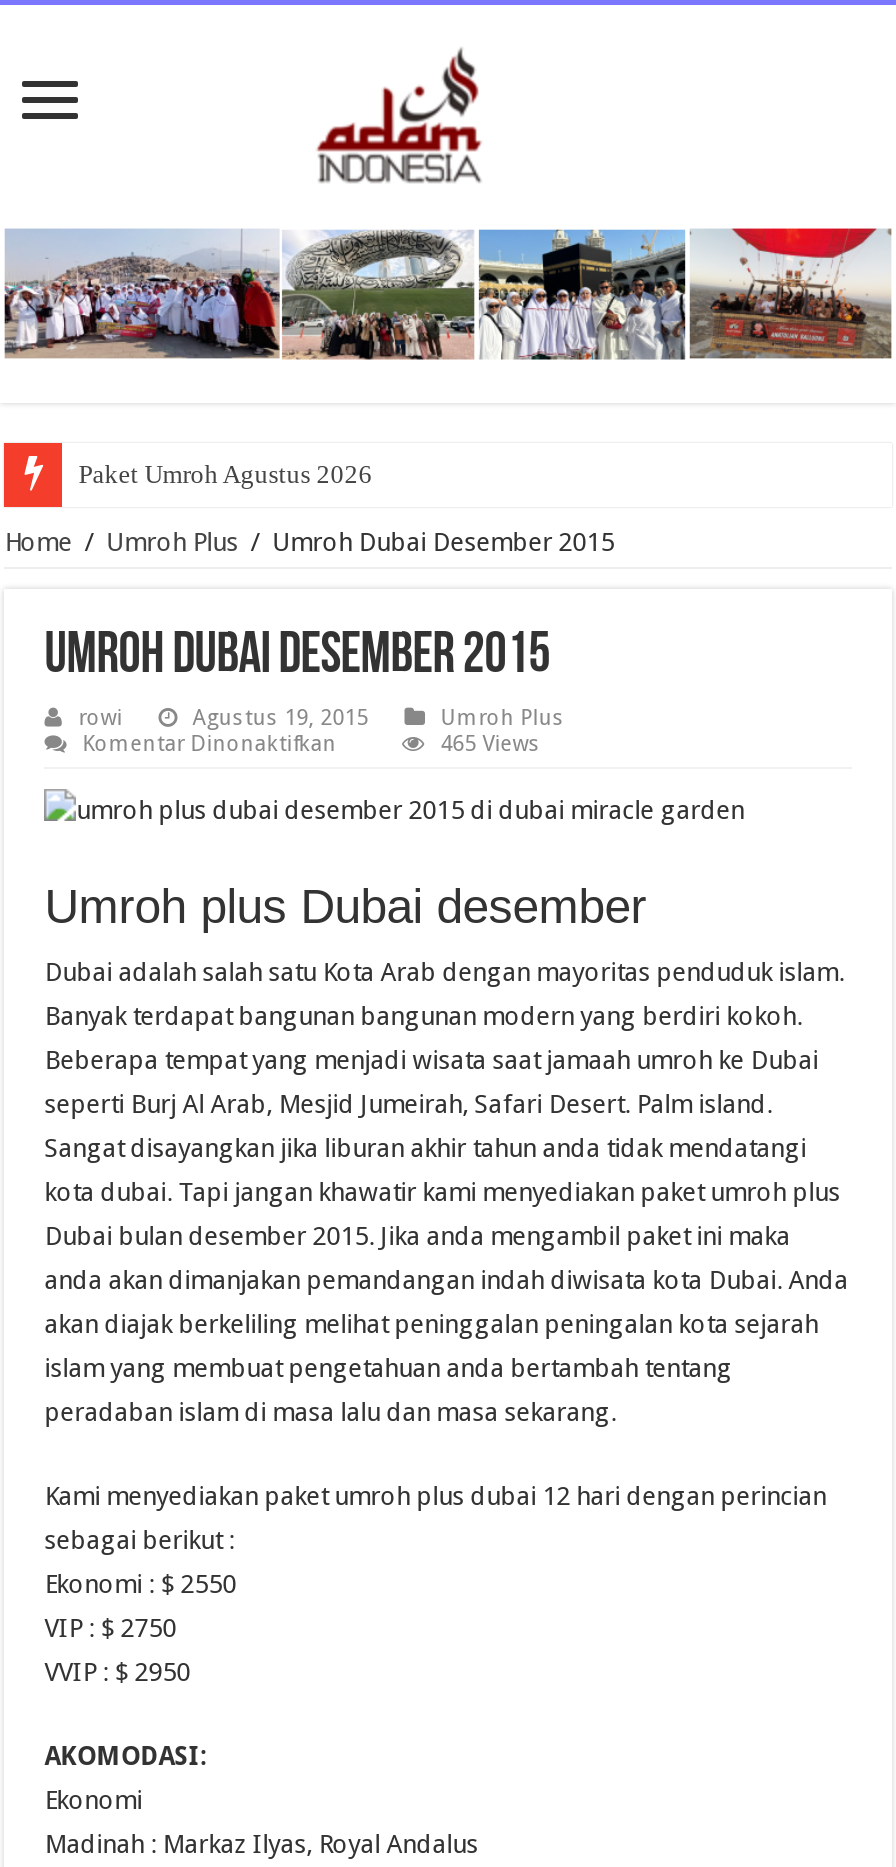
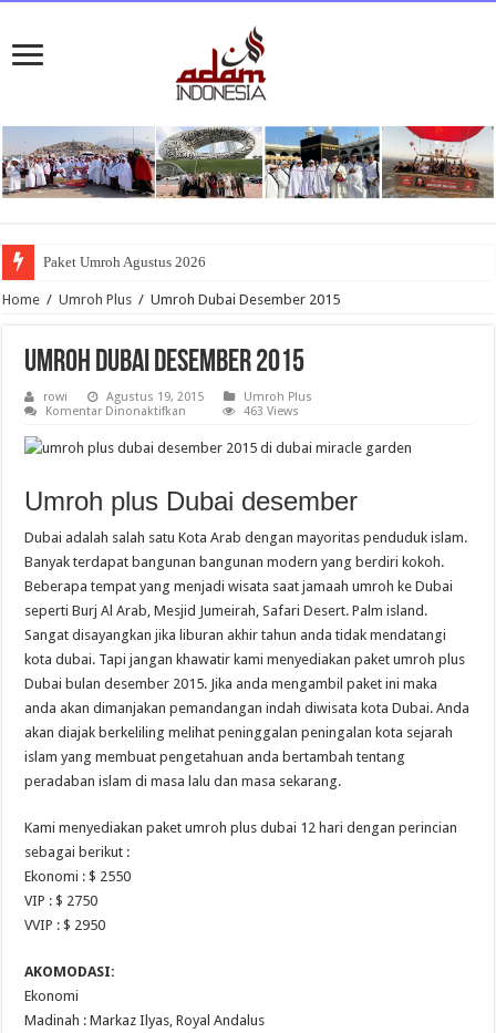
[440,730,540,756] 465 Views -> [244,404,299,418] 463 Views

